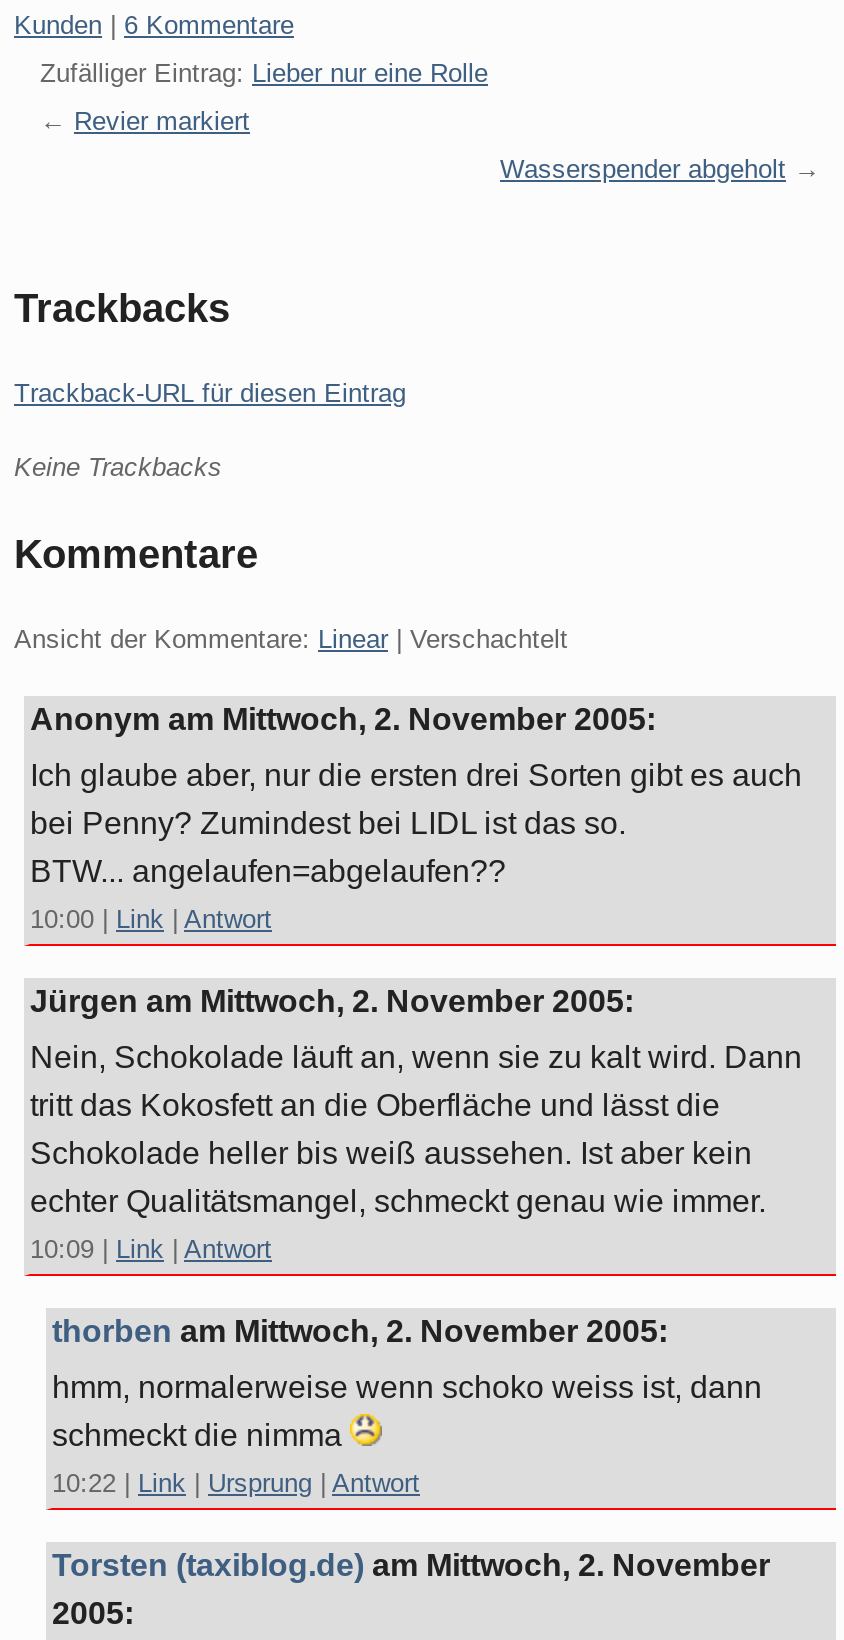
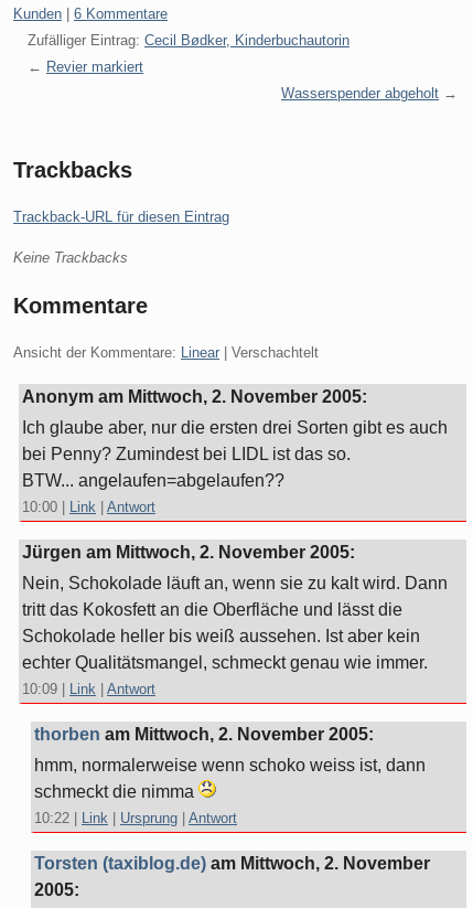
[40,58,488,88] Zufälliger Eintrag: Lieber nur eine Rolle -> [28,32,350,49] Zufälliger Eintrag: Cecil Bødker, Kinderbuchautorin

